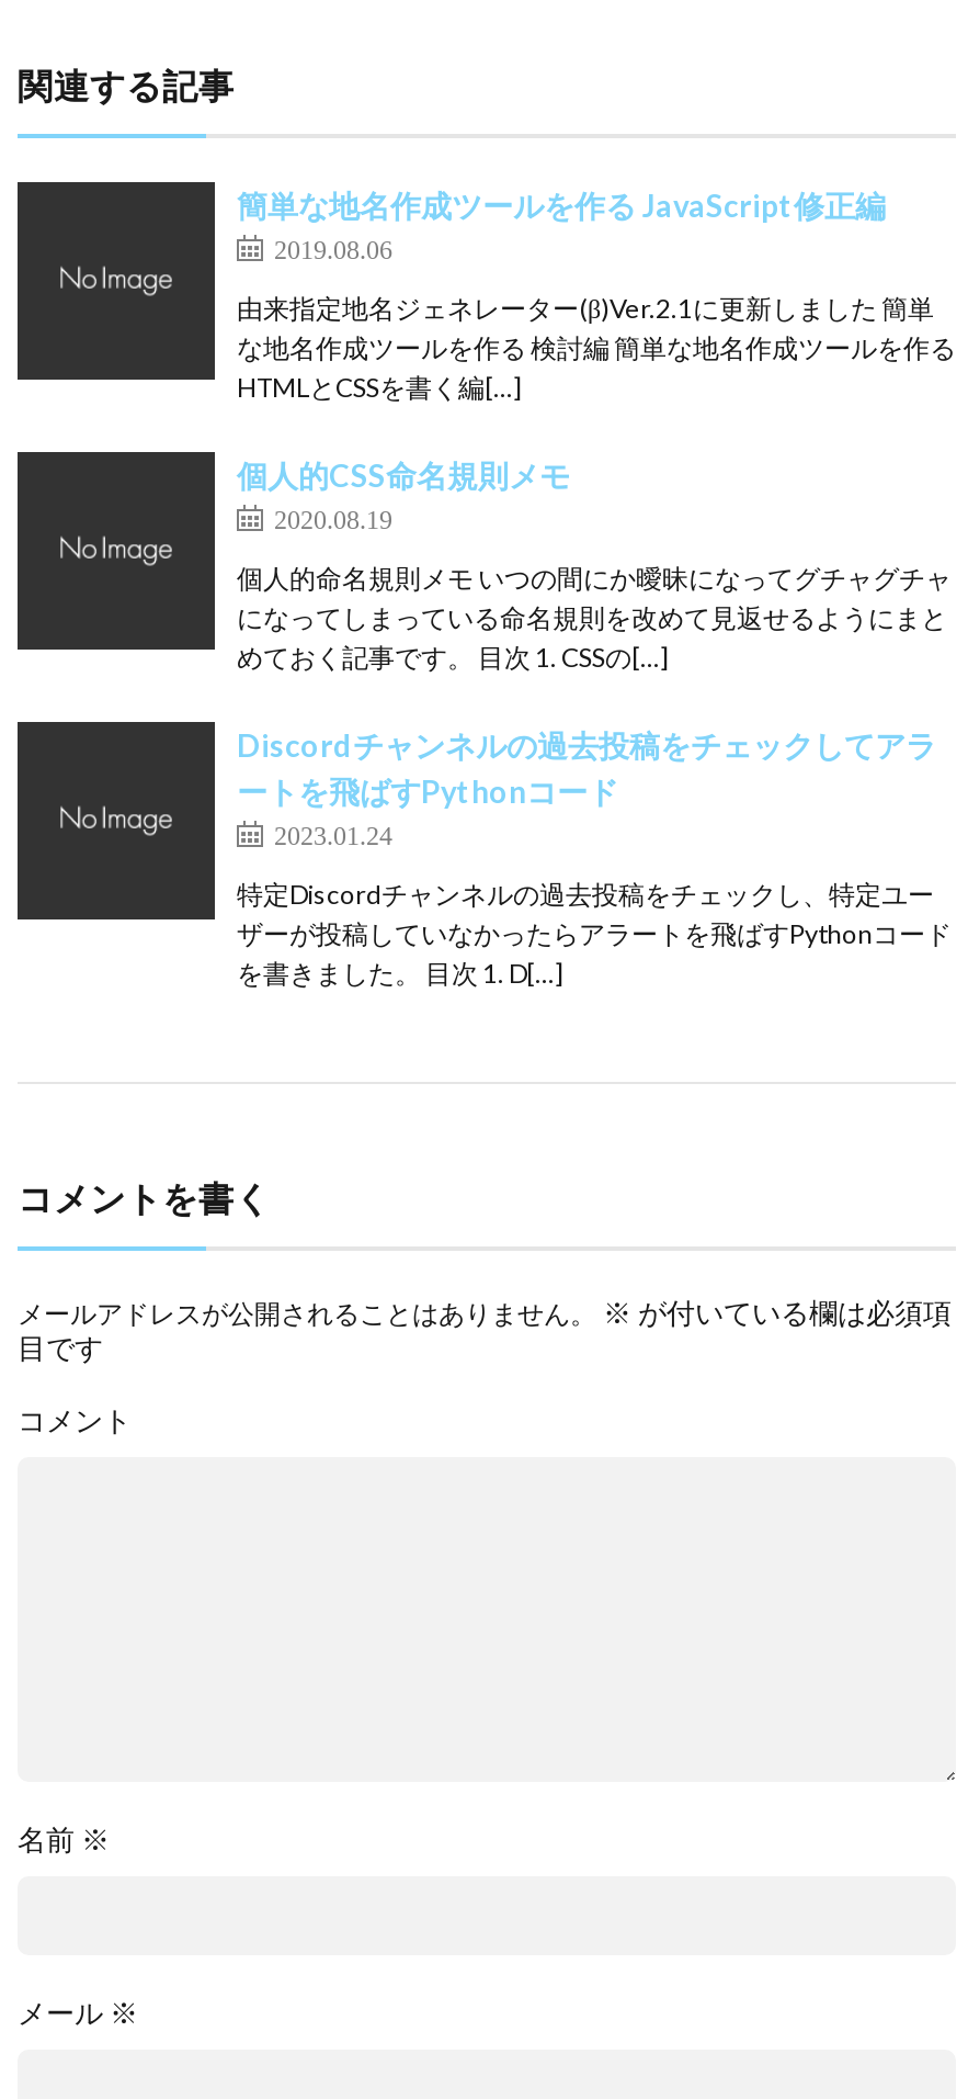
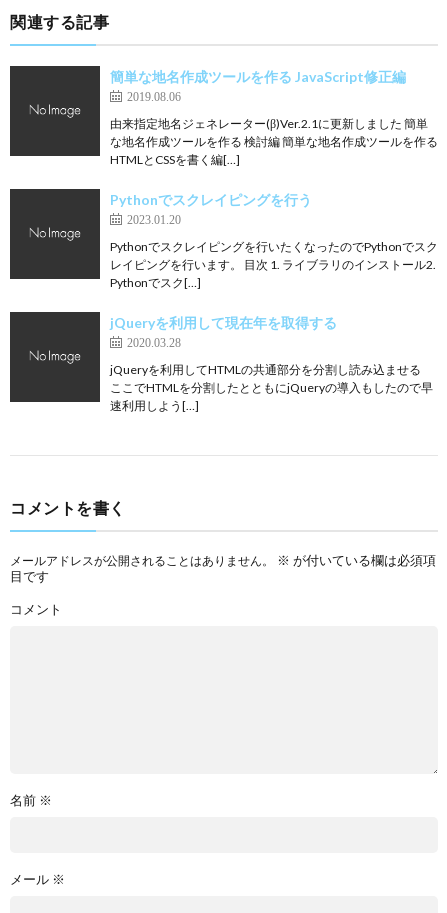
[237,456,570,531] 個人的CSS命名規則メモ | 2020.08.19 -> [110,191,312,225] Pythonでスクレイピングを行う | 2023.01.20
[237,562,952,674] 個人的命名規則メモ いつの間にか曖昧になってグチャグチャ | になってしまっている命名規則を改めて見返せるようにまと | めておく記事です。 目次 1. CSSの[…] -> [110,239,438,290] Pythonでスクレイピングを行いたくなったのでPythonでスク | レイピングを行います。 目次 1. ライブラリのインストール2. | Pythonでスク[…]
[237,726,936,847] Discordチャンネルの過去投稿をチェックしてアラ | ートを飛ばすPythonコード | 2023.01.24 -> [110,314,337,348] jQueryを利用して現在年を取得する | 2020.03.28
[237,878,952,990] 特定Discordチャンネルの過去投稿をチェックし、特定ユー | ザーが投稿していなかったらアラートを飛ばすPythonコード | を書きました。 目次 1. D[…] -> [110,362,433,413] jQueryを利用してHTMLの共通部分を分割し読み込ませる | ここでHTMLを分割したとともにjQueryの導入もしたので早 | 速利用しよう[…]

